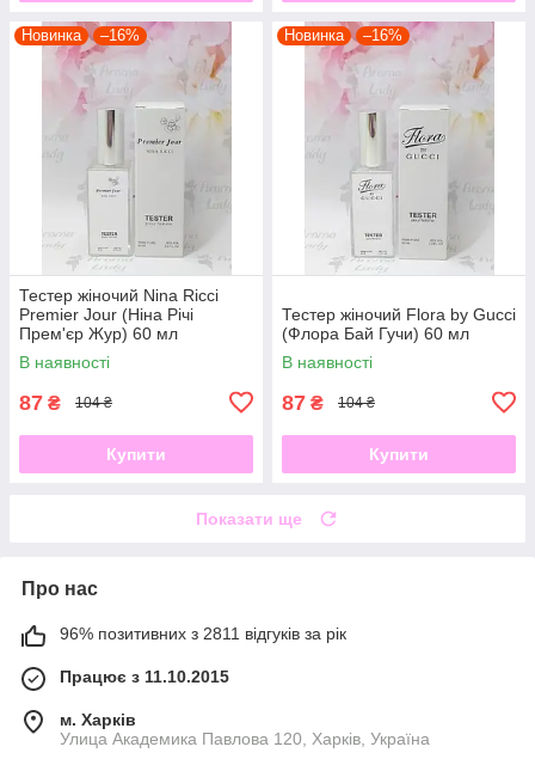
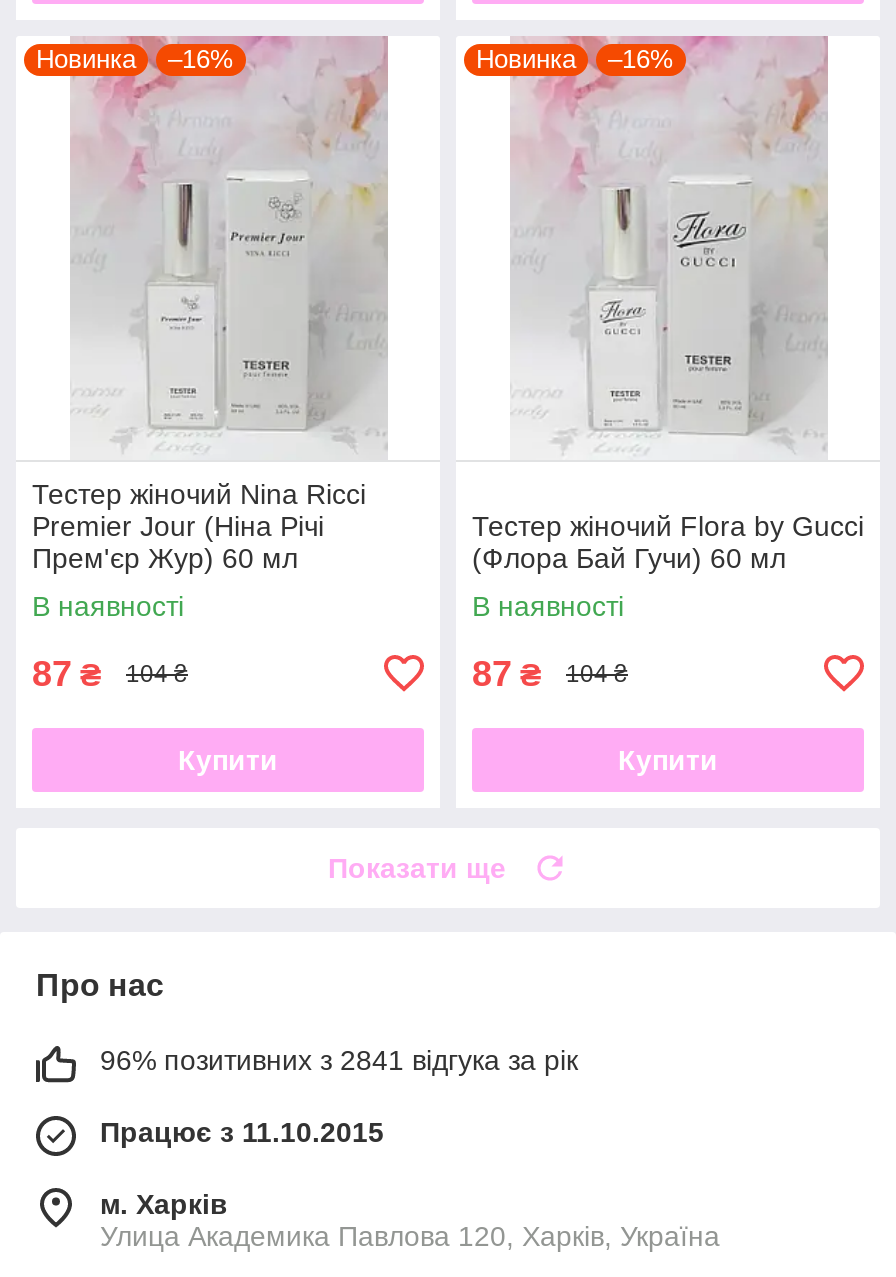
[60,624,346,643] 96% позитивних з 2811 відгуків за рік -> [100,1044,578,1076] 96% позитивних з 2841 відгука за рік

